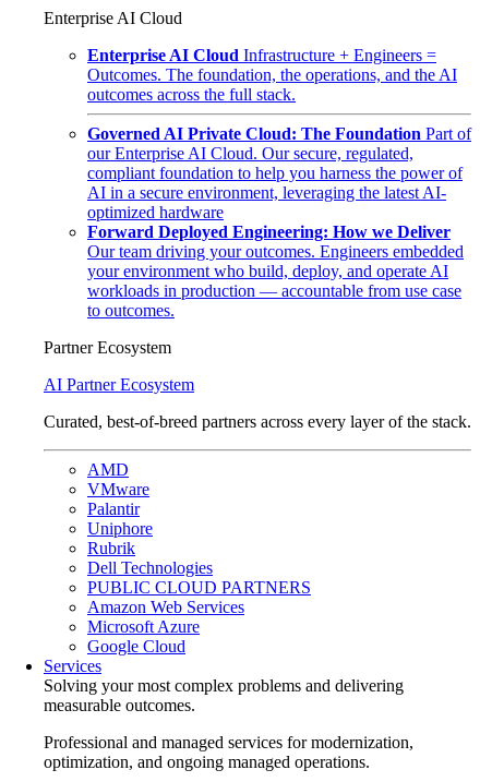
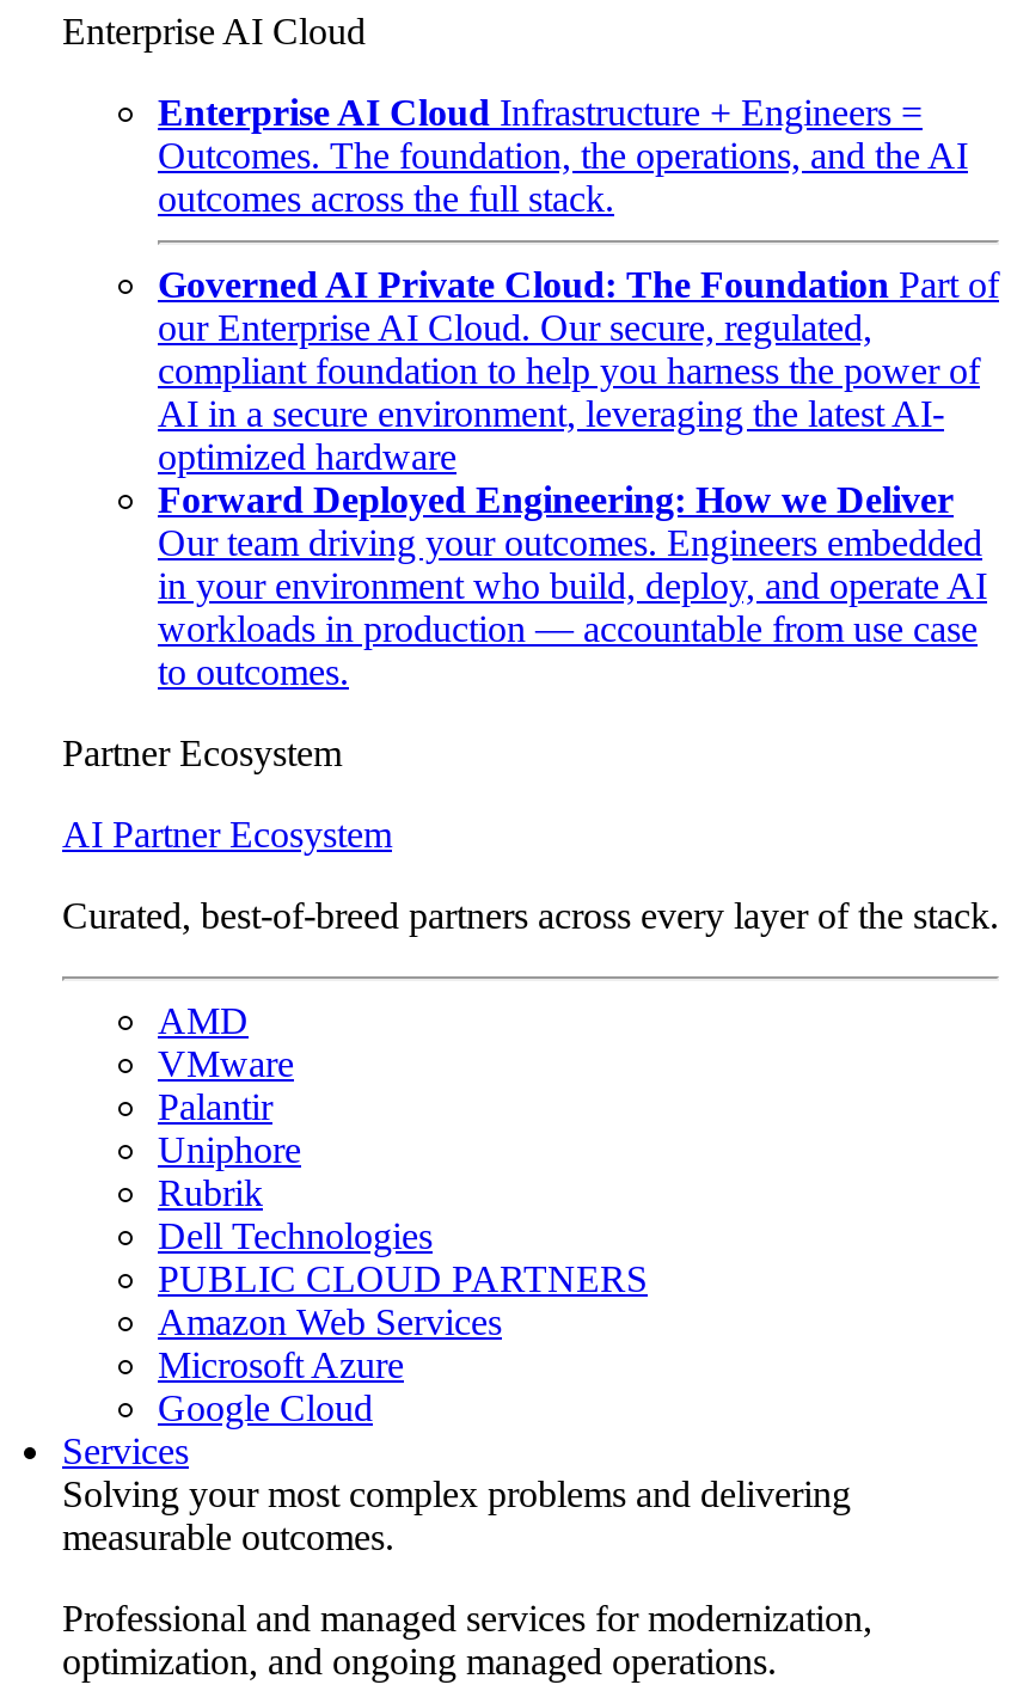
[87,262,448,281] your environment who build, deploy, and operate AI -> [158,566,987,606] in your environment who build, deploy, and operate AI

